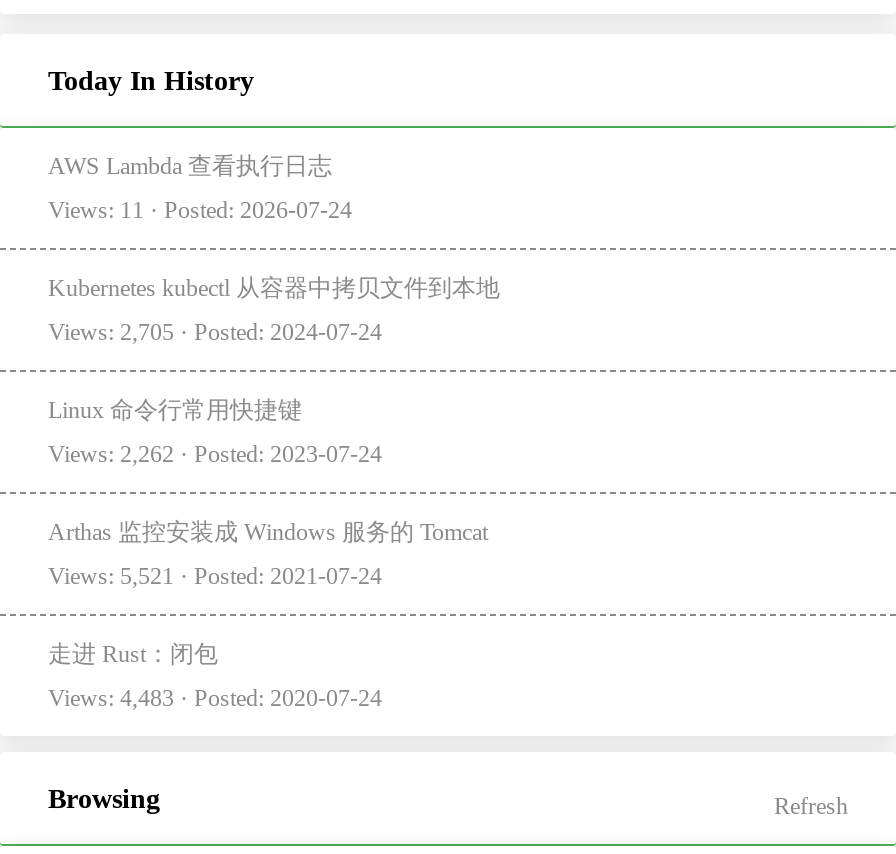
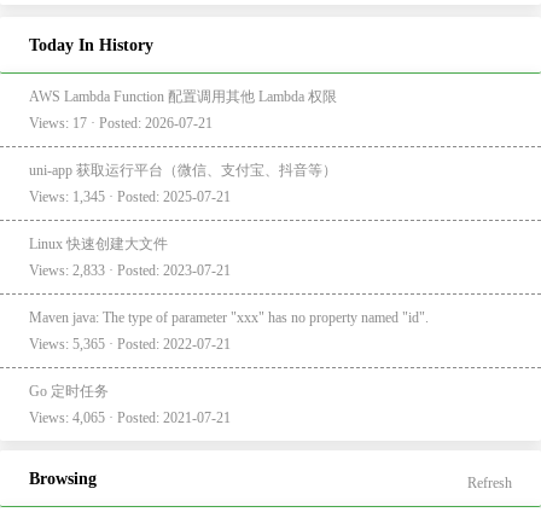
[48,152,332,180] AWS Lambda 查看执行日志 -> [29,88,337,105] AWS Lambda Function 配置调用其他 Lambda 权限
[48,196,352,224] Views: 11 · Posted: 2026-07-24 -> [29,114,213,131] Views: 17 · Posted: 2026-07-21
[48,274,500,302] Kubernetes kubectl 从容器中拷贝文件到本地 -> [29,162,337,178] uni-app 获取运行平台（微信、支付宝、抖音等）
[48,318,382,346] Views: 2,705 · Posted: 2024-07-24 -> [29,188,231,205] Views: 1,345 · Posted: 2025-07-21
[48,396,302,424] Linux 命令行常用快捷键 -> [29,235,168,252] Linux 快速创建大文件
[48,440,382,468] Views: 2,262 · Posted: 2023-07-24 -> [29,262,231,279] Views: 2,833 · Posted: 2023-07-21
[48,518,488,546] Arthas 监控安装成 Windows 服务的 Tomcat -> [29,309,429,326] Maven java: The type of parameter "xxx" has no property named "id".
[48,562,382,590] Views: 5,521 · Posted: 2021-07-24 -> [29,335,231,352] Views: 5,365 · Posted: 2022-07-21
[48,640,218,668] 走进 Rust：闭包 -> [29,383,109,399] Go 定时任务
[48,684,382,712] Views: 4,483 · Posted: 2020-07-24 -> [29,409,231,426] Views: 4,065 · Posted: 2021-07-21

